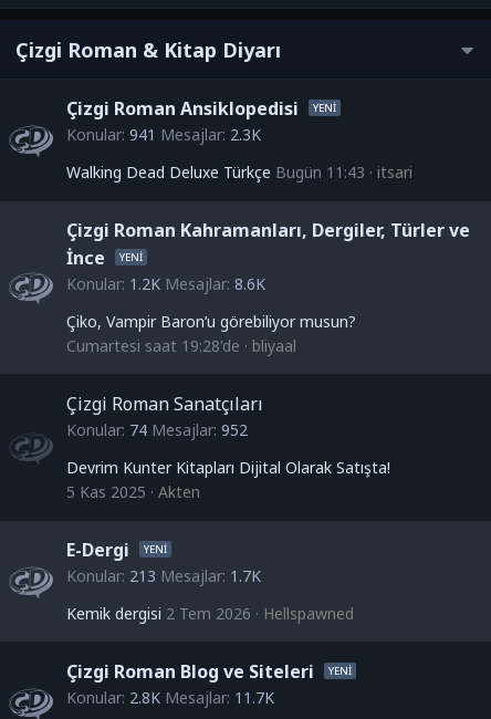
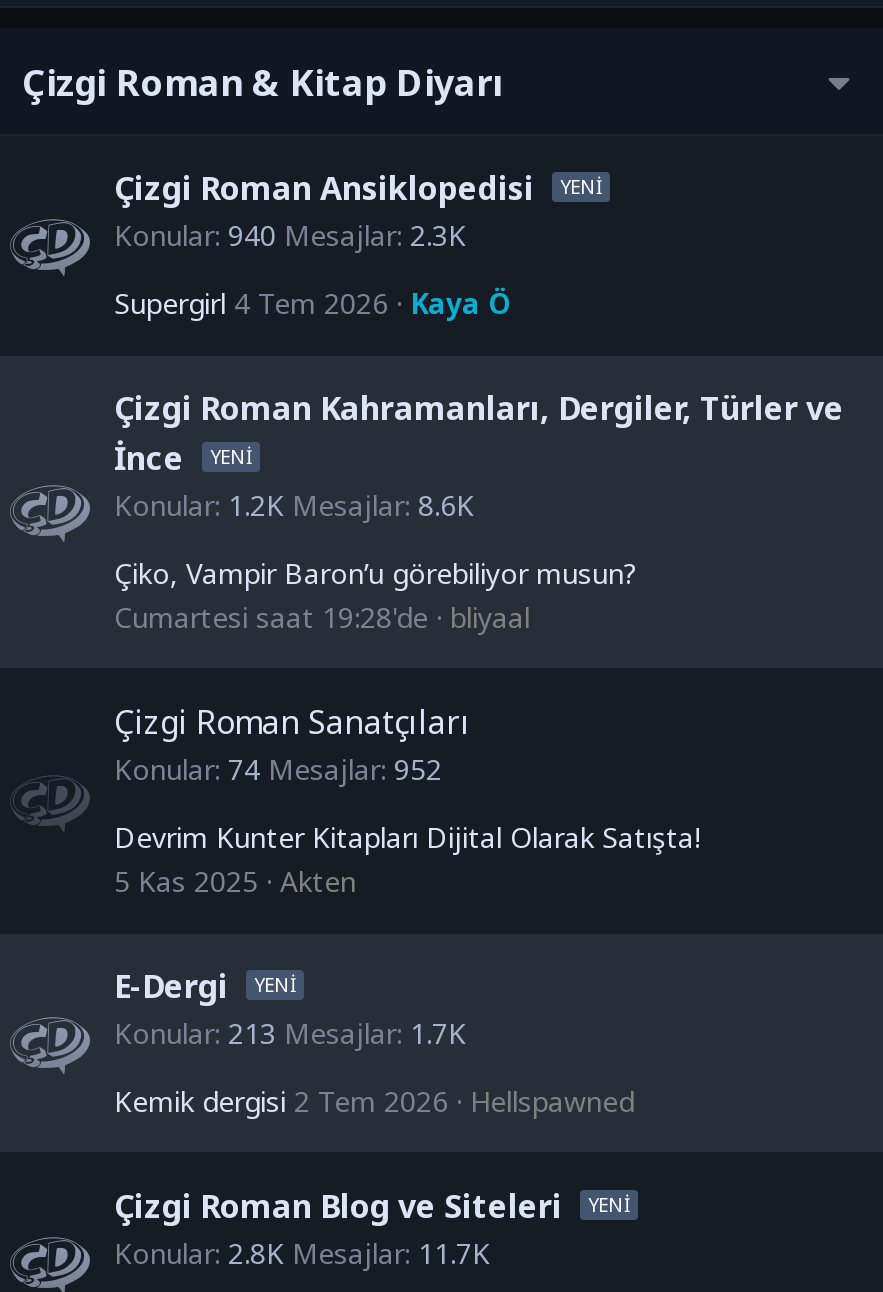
[66,124,261,145] Konular 941 Mesajlar 2.3K -> [114,216,466,254] Konular 940 Mesajlar 2.3K
[66,161,412,183] Walking Dead Deluxe Türkçe Bugün 11:43 itsari -> [114,284,510,322] Supergirl 4 Tem 2026 Kaya Ö

